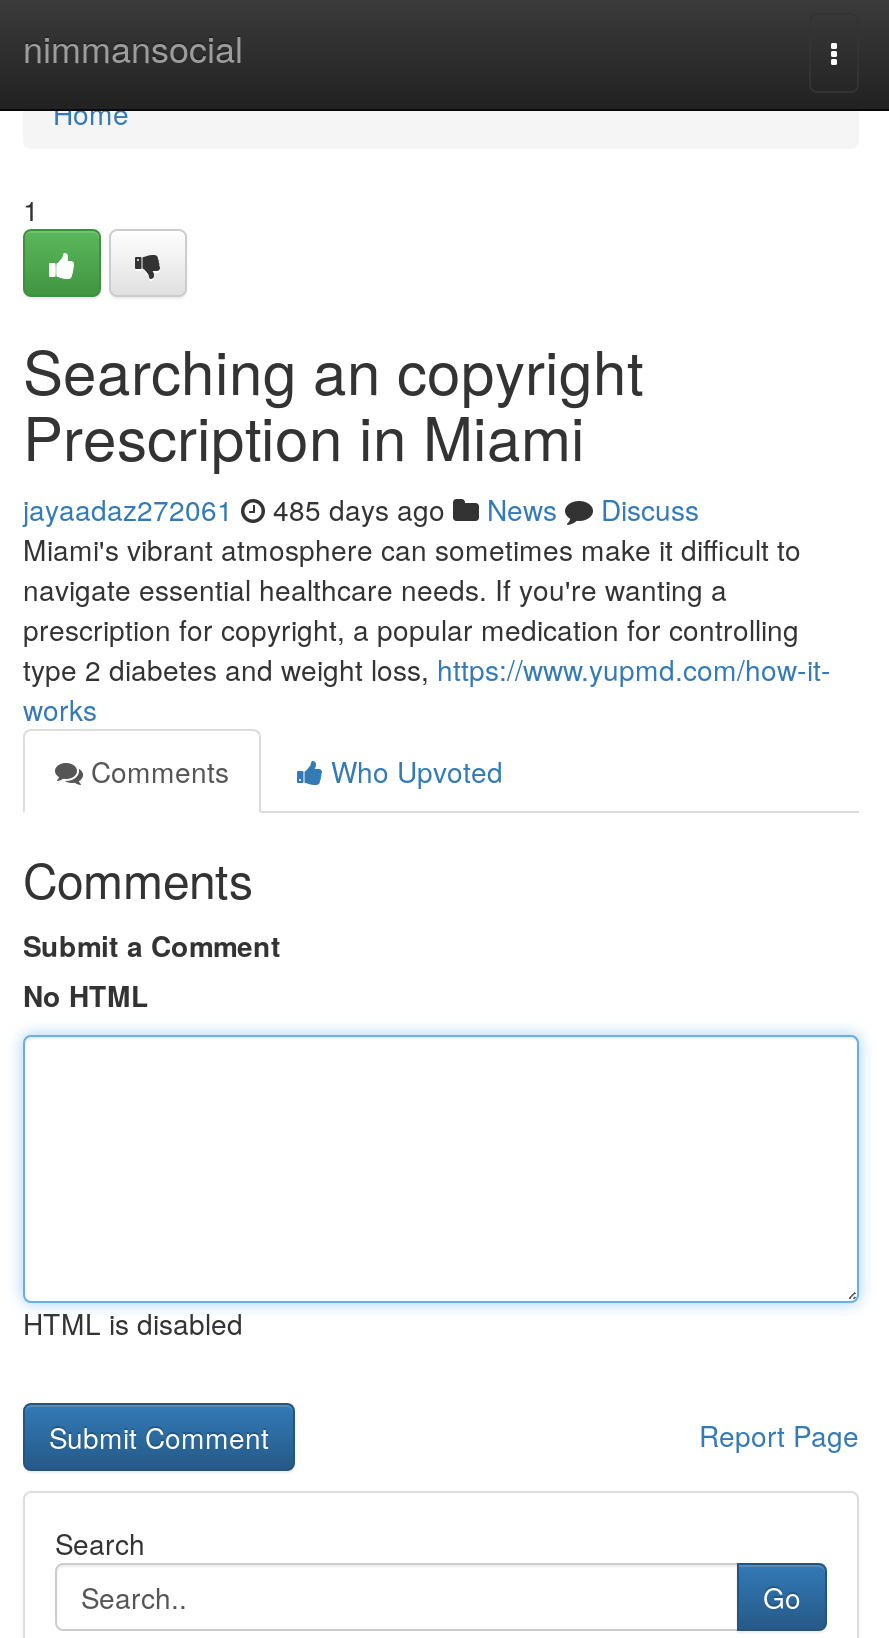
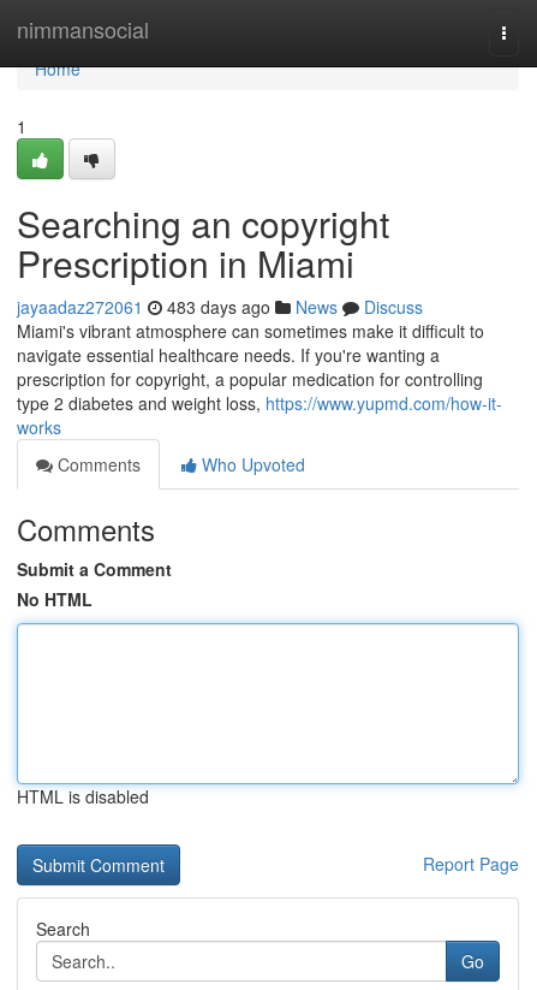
[23,489,699,529] jayaadaz272061 485 days ago News Discuss -> [17,295,423,319] jayaadaz272061 483 days ago News Discuss

